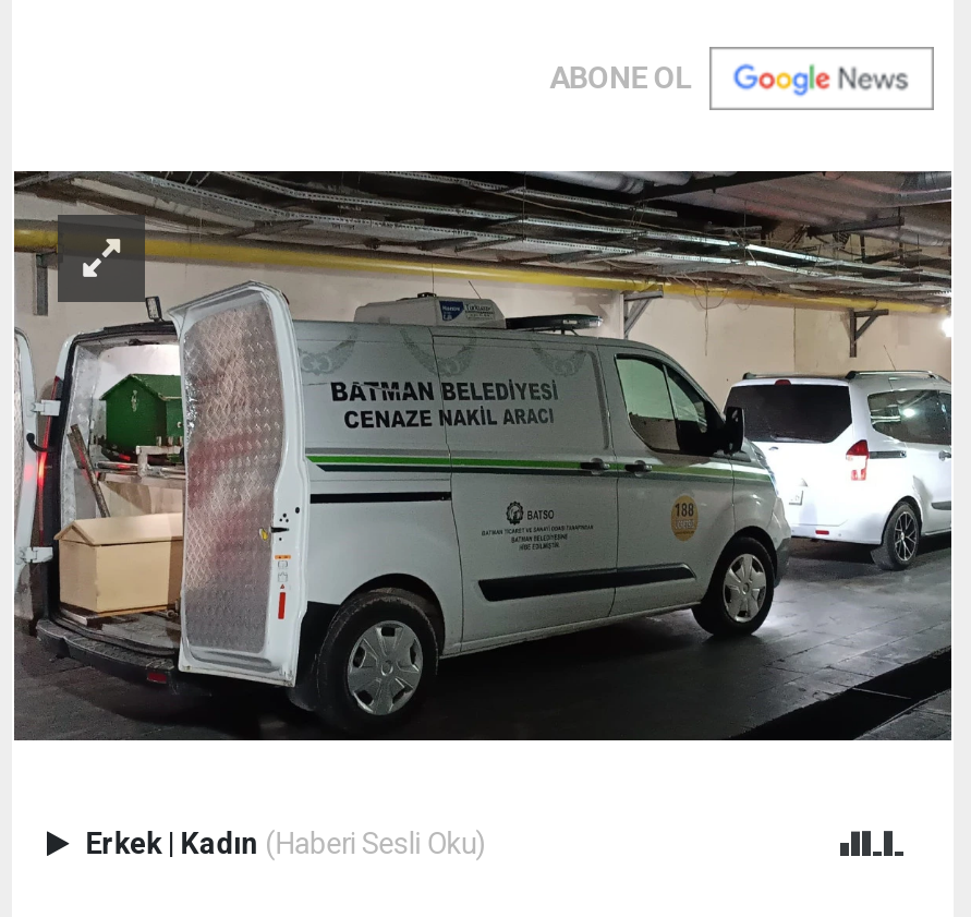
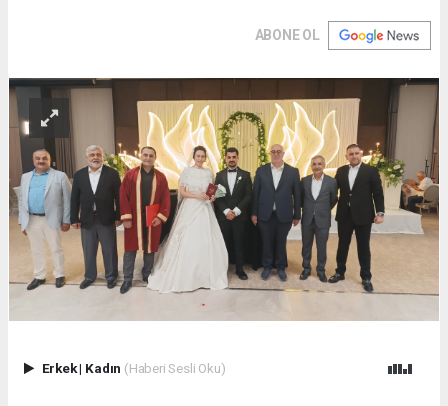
[14,169,954,740] [image] -> [9,77,440,320] [image]

